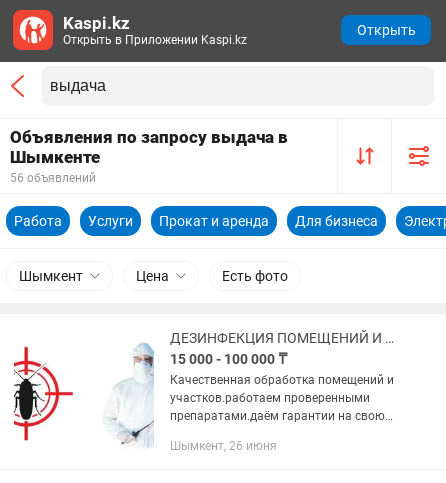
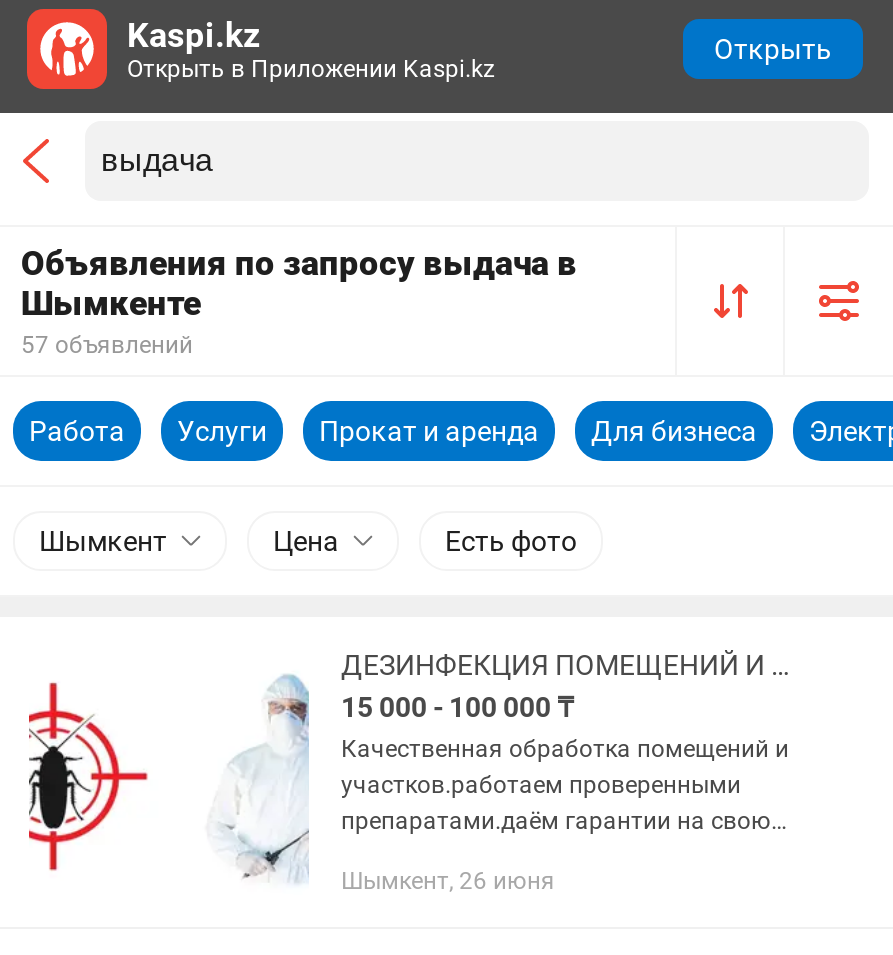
[10,171,96,185] 56 объявлений -> [21,331,193,359] 57 объявлений

